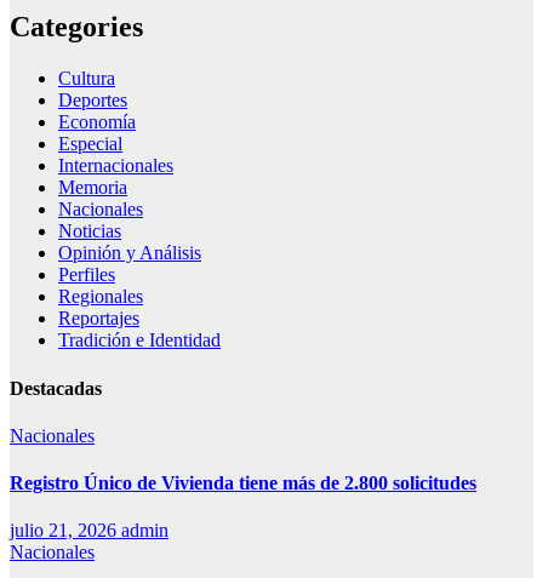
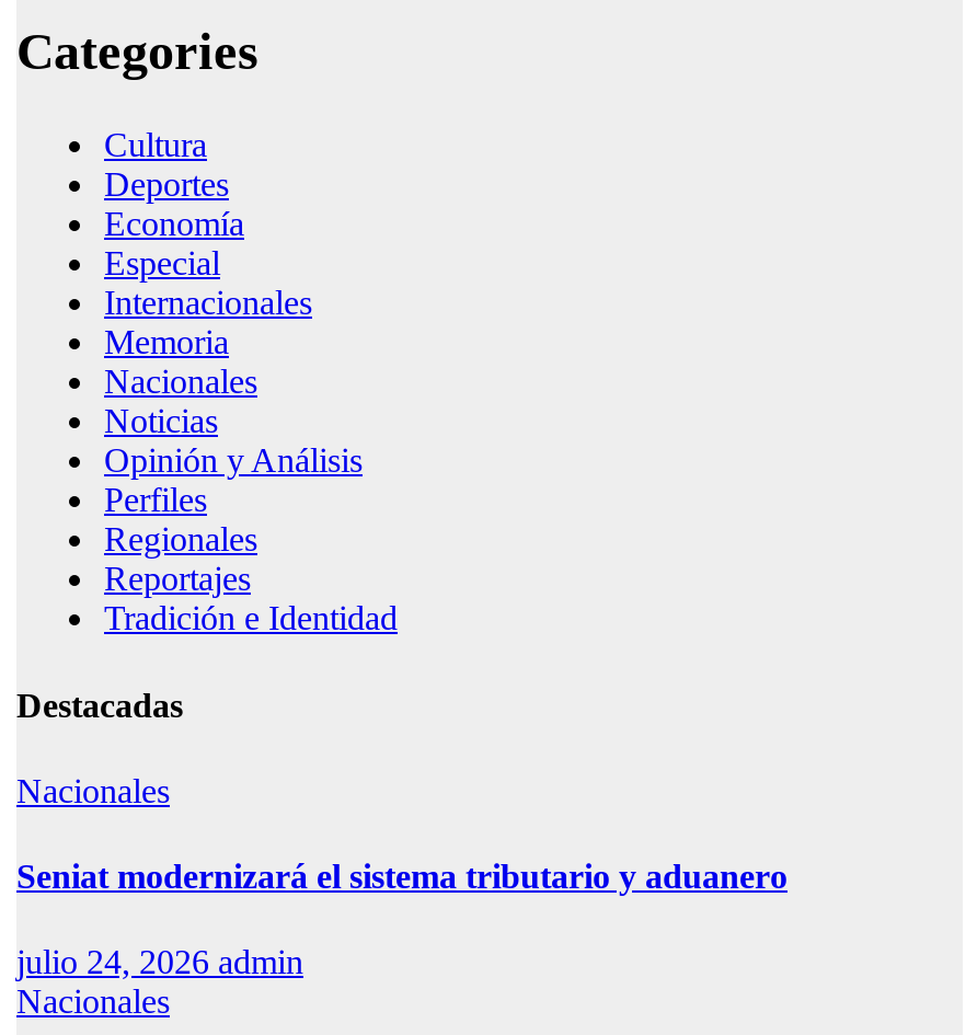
[10,473,476,493] Registro Único de Vivienda tiene más de 2.800 solicitudes -> [16,858,788,895] Seniat modernizará el sistema tributario y aduanero
[10,520,168,541] julio 21, 2026 admin -> [16,944,303,981] julio 24, 2026 admin

